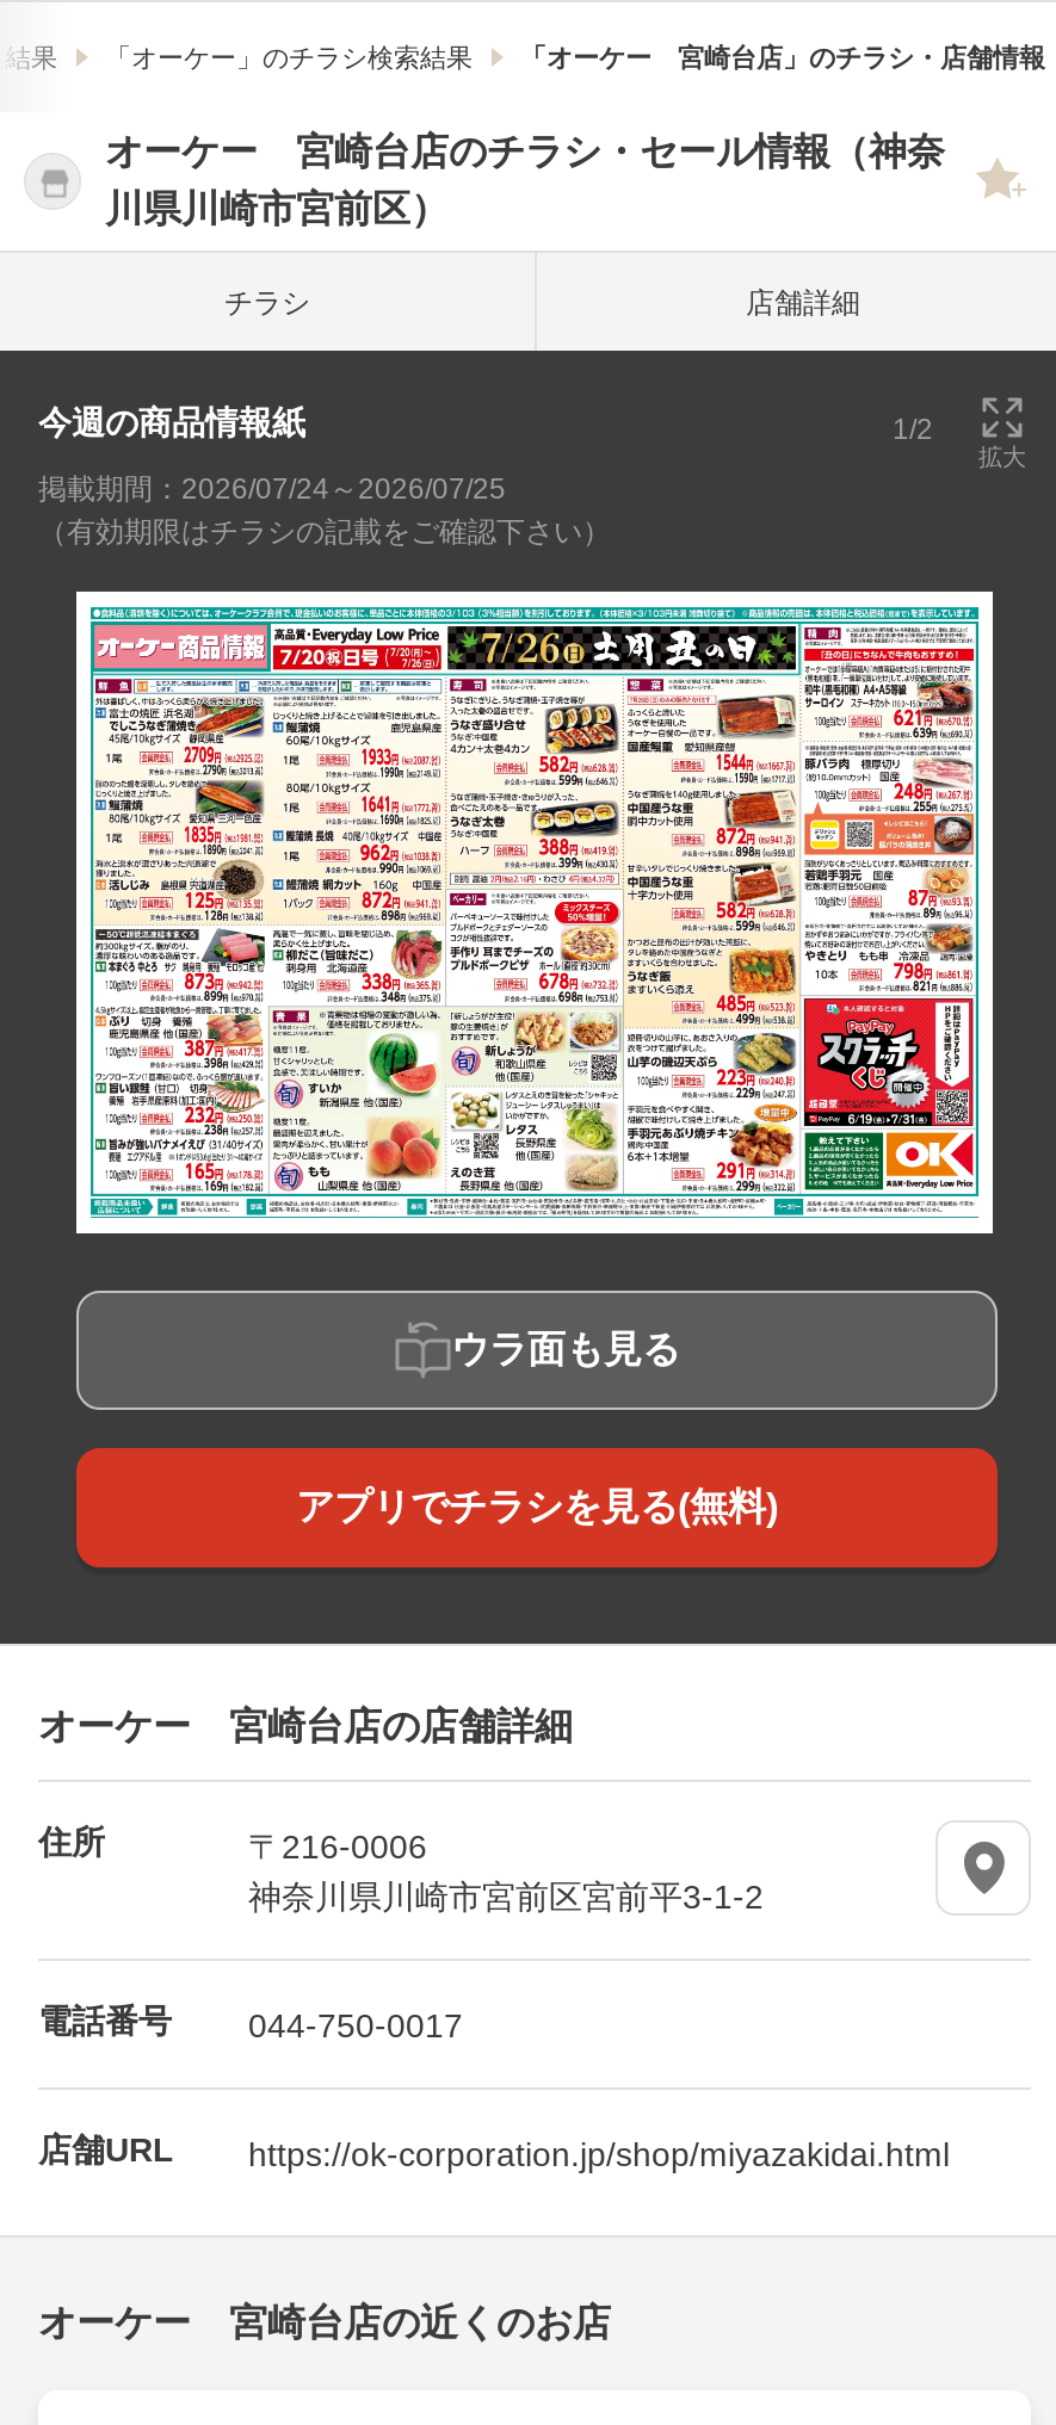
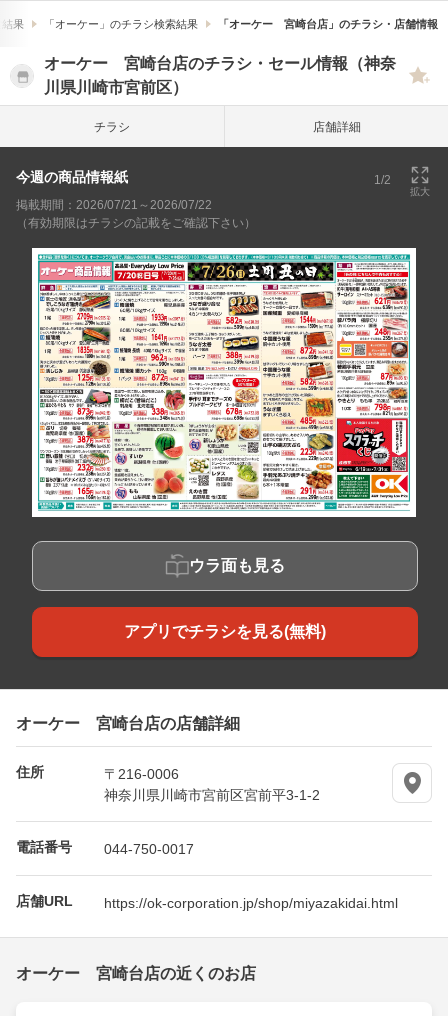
[38,472,506,506] 掲載期間：2026/07/24～2026/07/25 -> [16,198,212,212] 掲載期間：2026/07/21～2026/07/22

